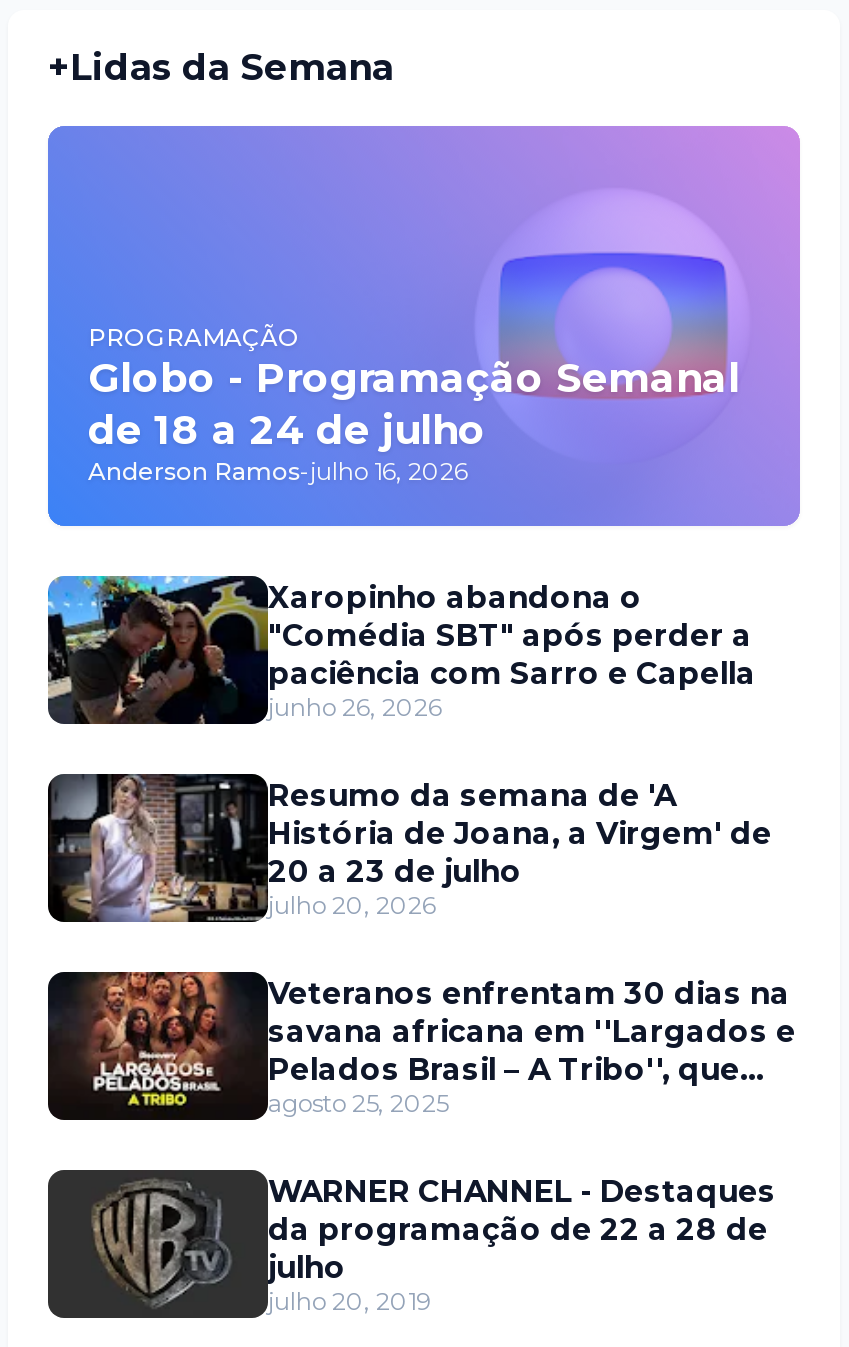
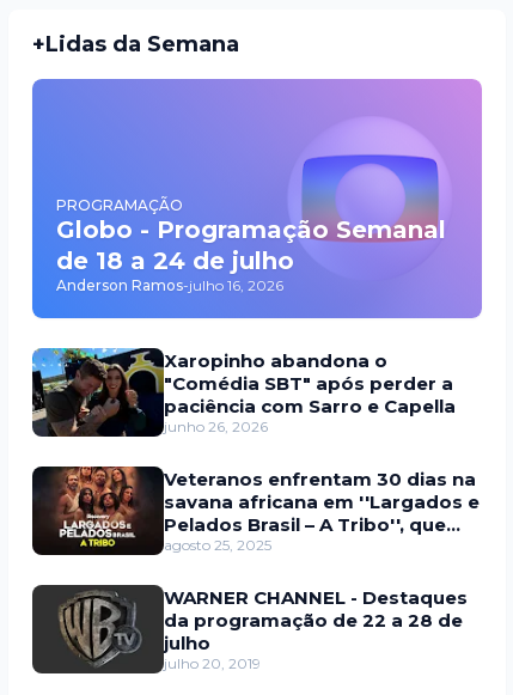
[52,772,772,924] [image] | Resumo da semana de 'A | História de Joana, a Virgem' de | 20 a 23 de julho | julho 20, 2026 -> none

